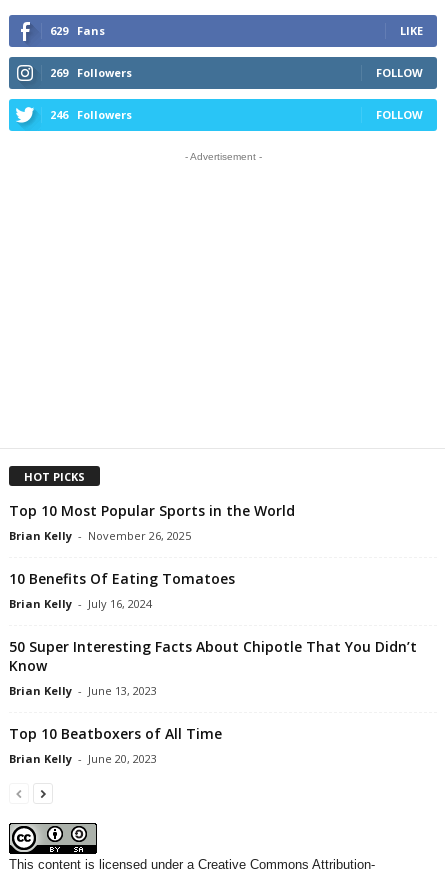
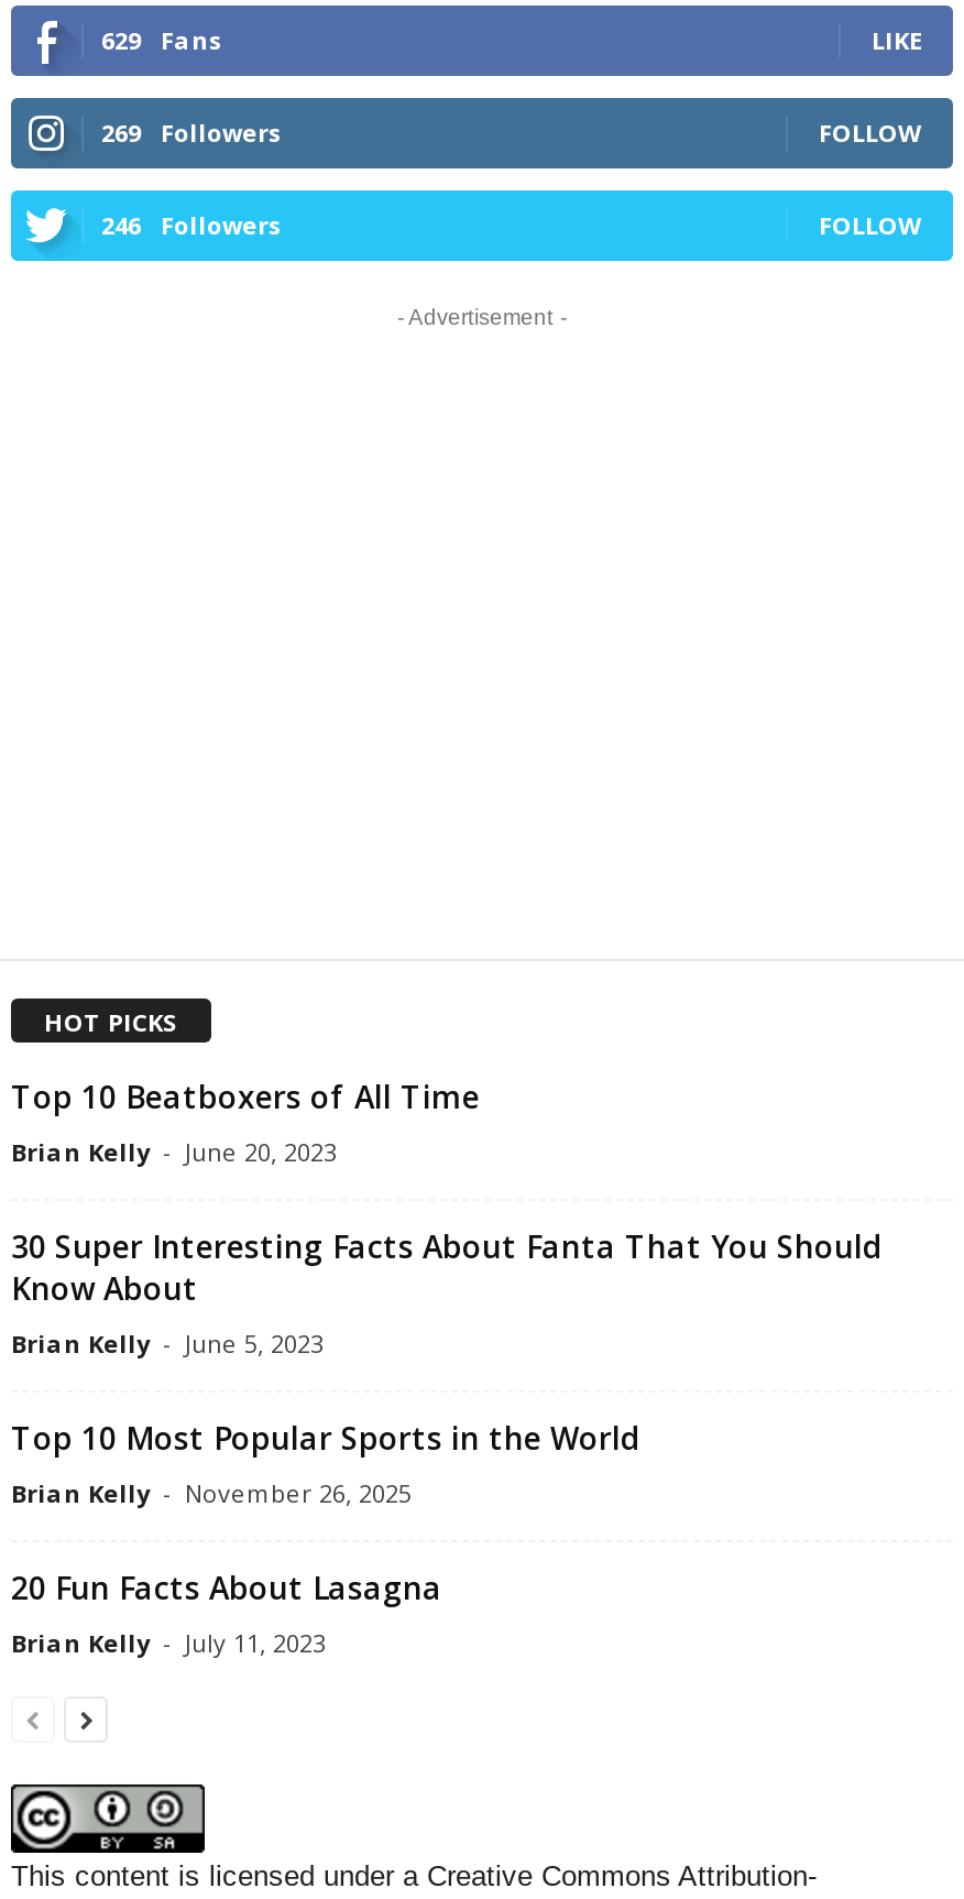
none -> [11,1225,883,1359] 30 Super Interesting Facts About Fanta That You Should | Know About | Brian Kelly - June 5, 2023
moved [9,501,295,543] -> [11,1417,640,1509]: Top 10 Most Popular Sports in the World | Brian Kelly - November 26, 2025
[9,569,417,698] 10 Benefits Of Eating Tomatoes | Brian Kelly - July 16, 2024 | 50 Super Interesting Facts About Chipotle That You Didn’t | Know | Brian Kelly - June 13, 2023 -> [11,1566,442,1659] 20 Fun Facts About Lasagna | Brian Kelly - July 11, 2023
moved [9,724,222,766] -> [11,1075,480,1168]: Top 10 Beatboxers of All Time | Brian Kelly - June 20, 2023

